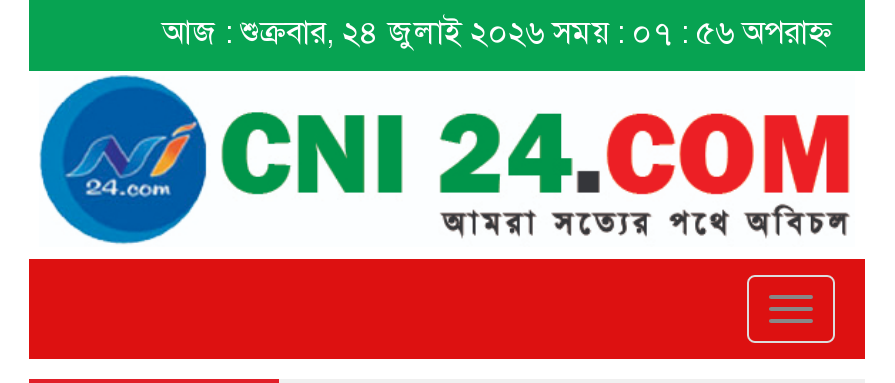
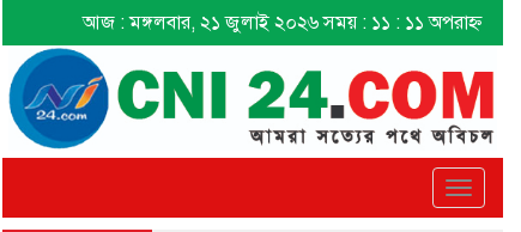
[162,13,832,53] আজ : শুক্রবার, ২৪ জুলাই ২০২৬ সময় : ০৭ : ৫৬ অপরাহ্ন -> [83,11,483,35] আজ : মঙ্গলবার, ২১ জুলাই ২০২৬ সময় : ১১ : ১১ অপরাহ্ন

